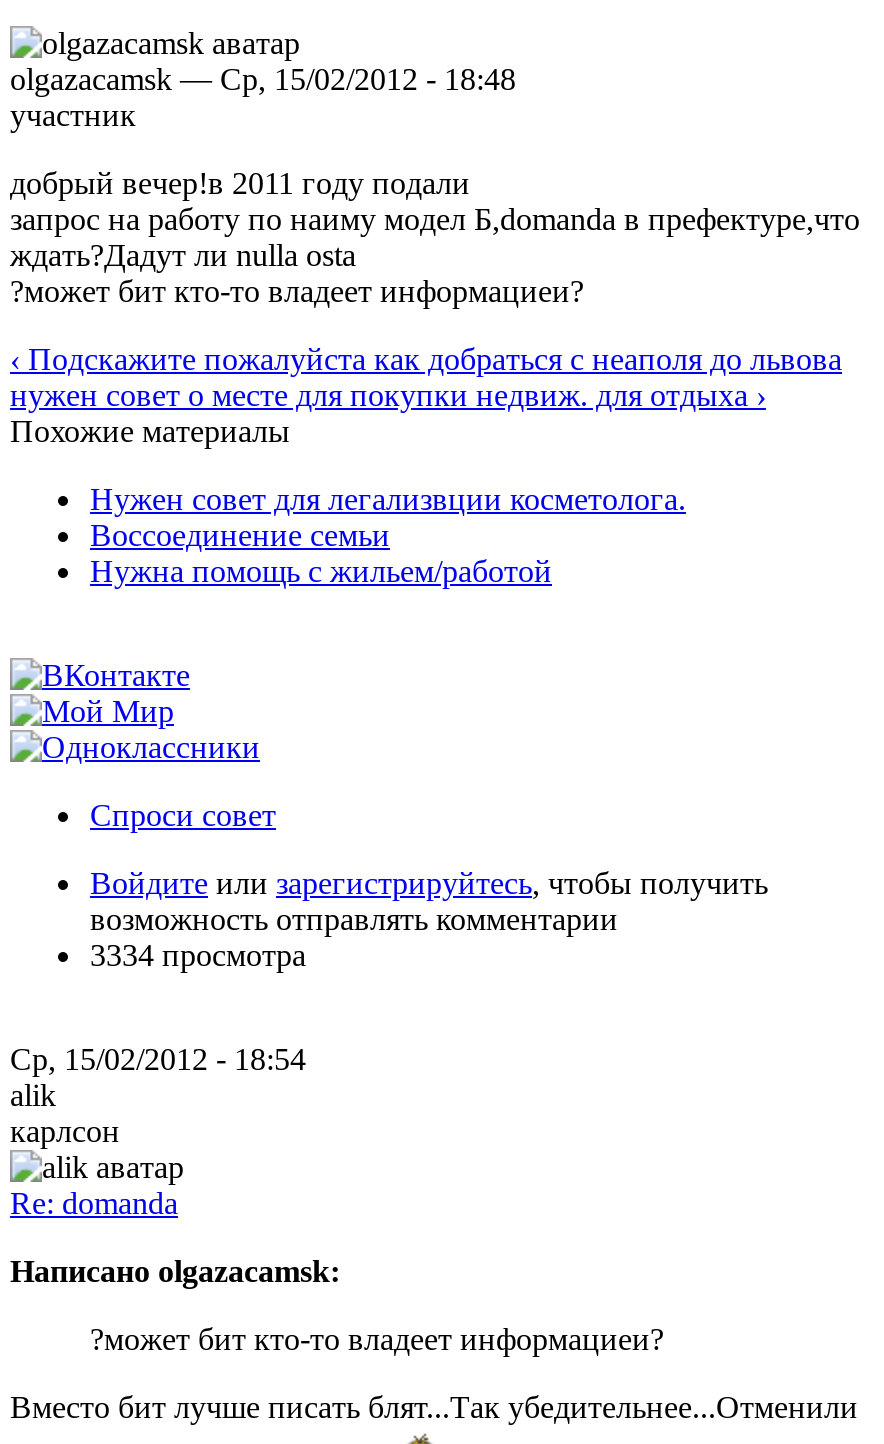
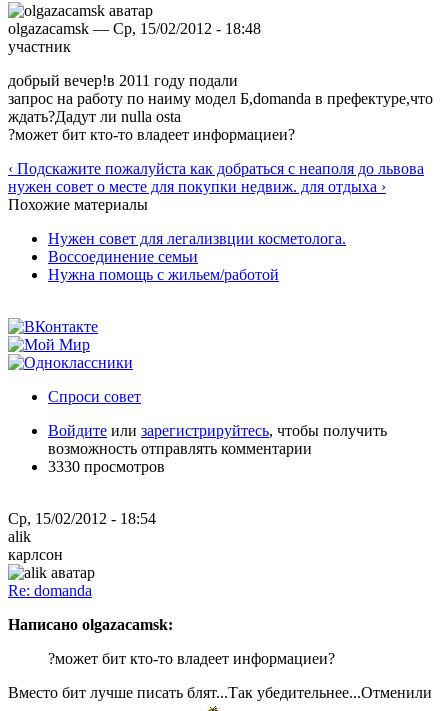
[90,938,306,972] 3334 просмотра -> [48,458,165,475] 3330 просмотров

